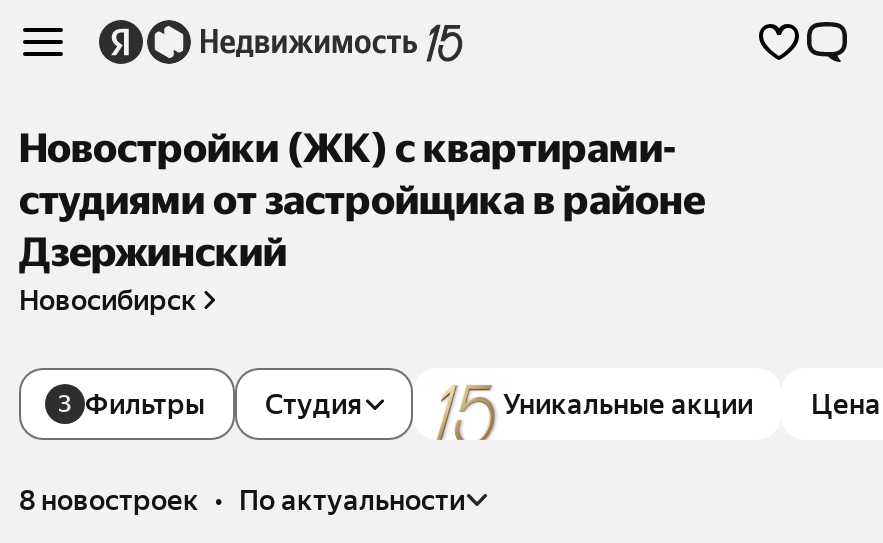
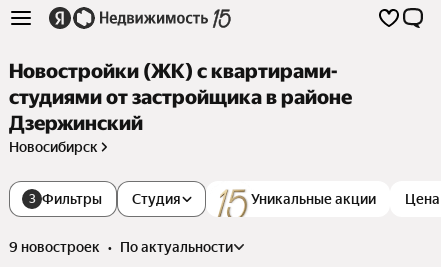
[19,484,465,516] 8 новостроек • по актуальности -> [9,239,233,255] 9 новостроек • по актуальности

